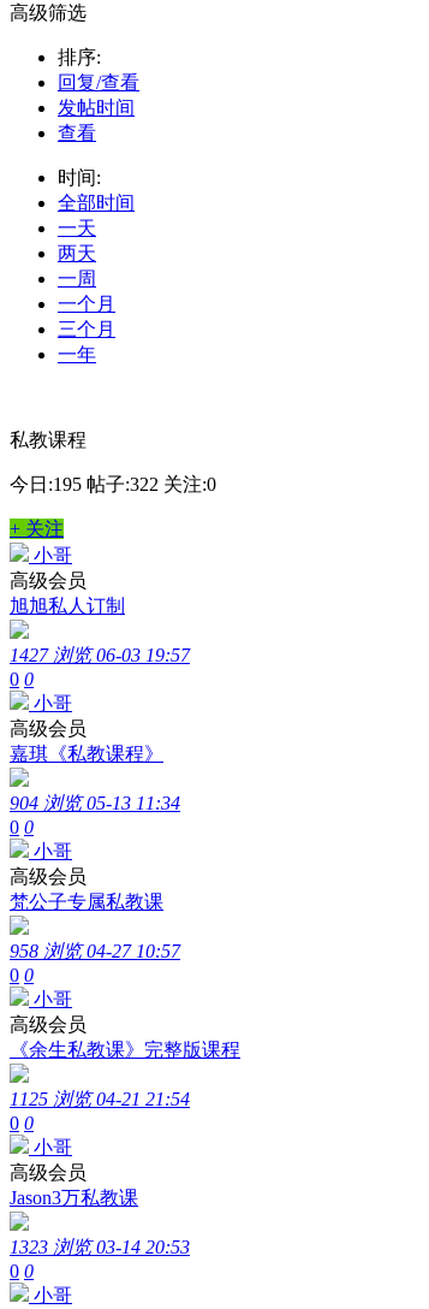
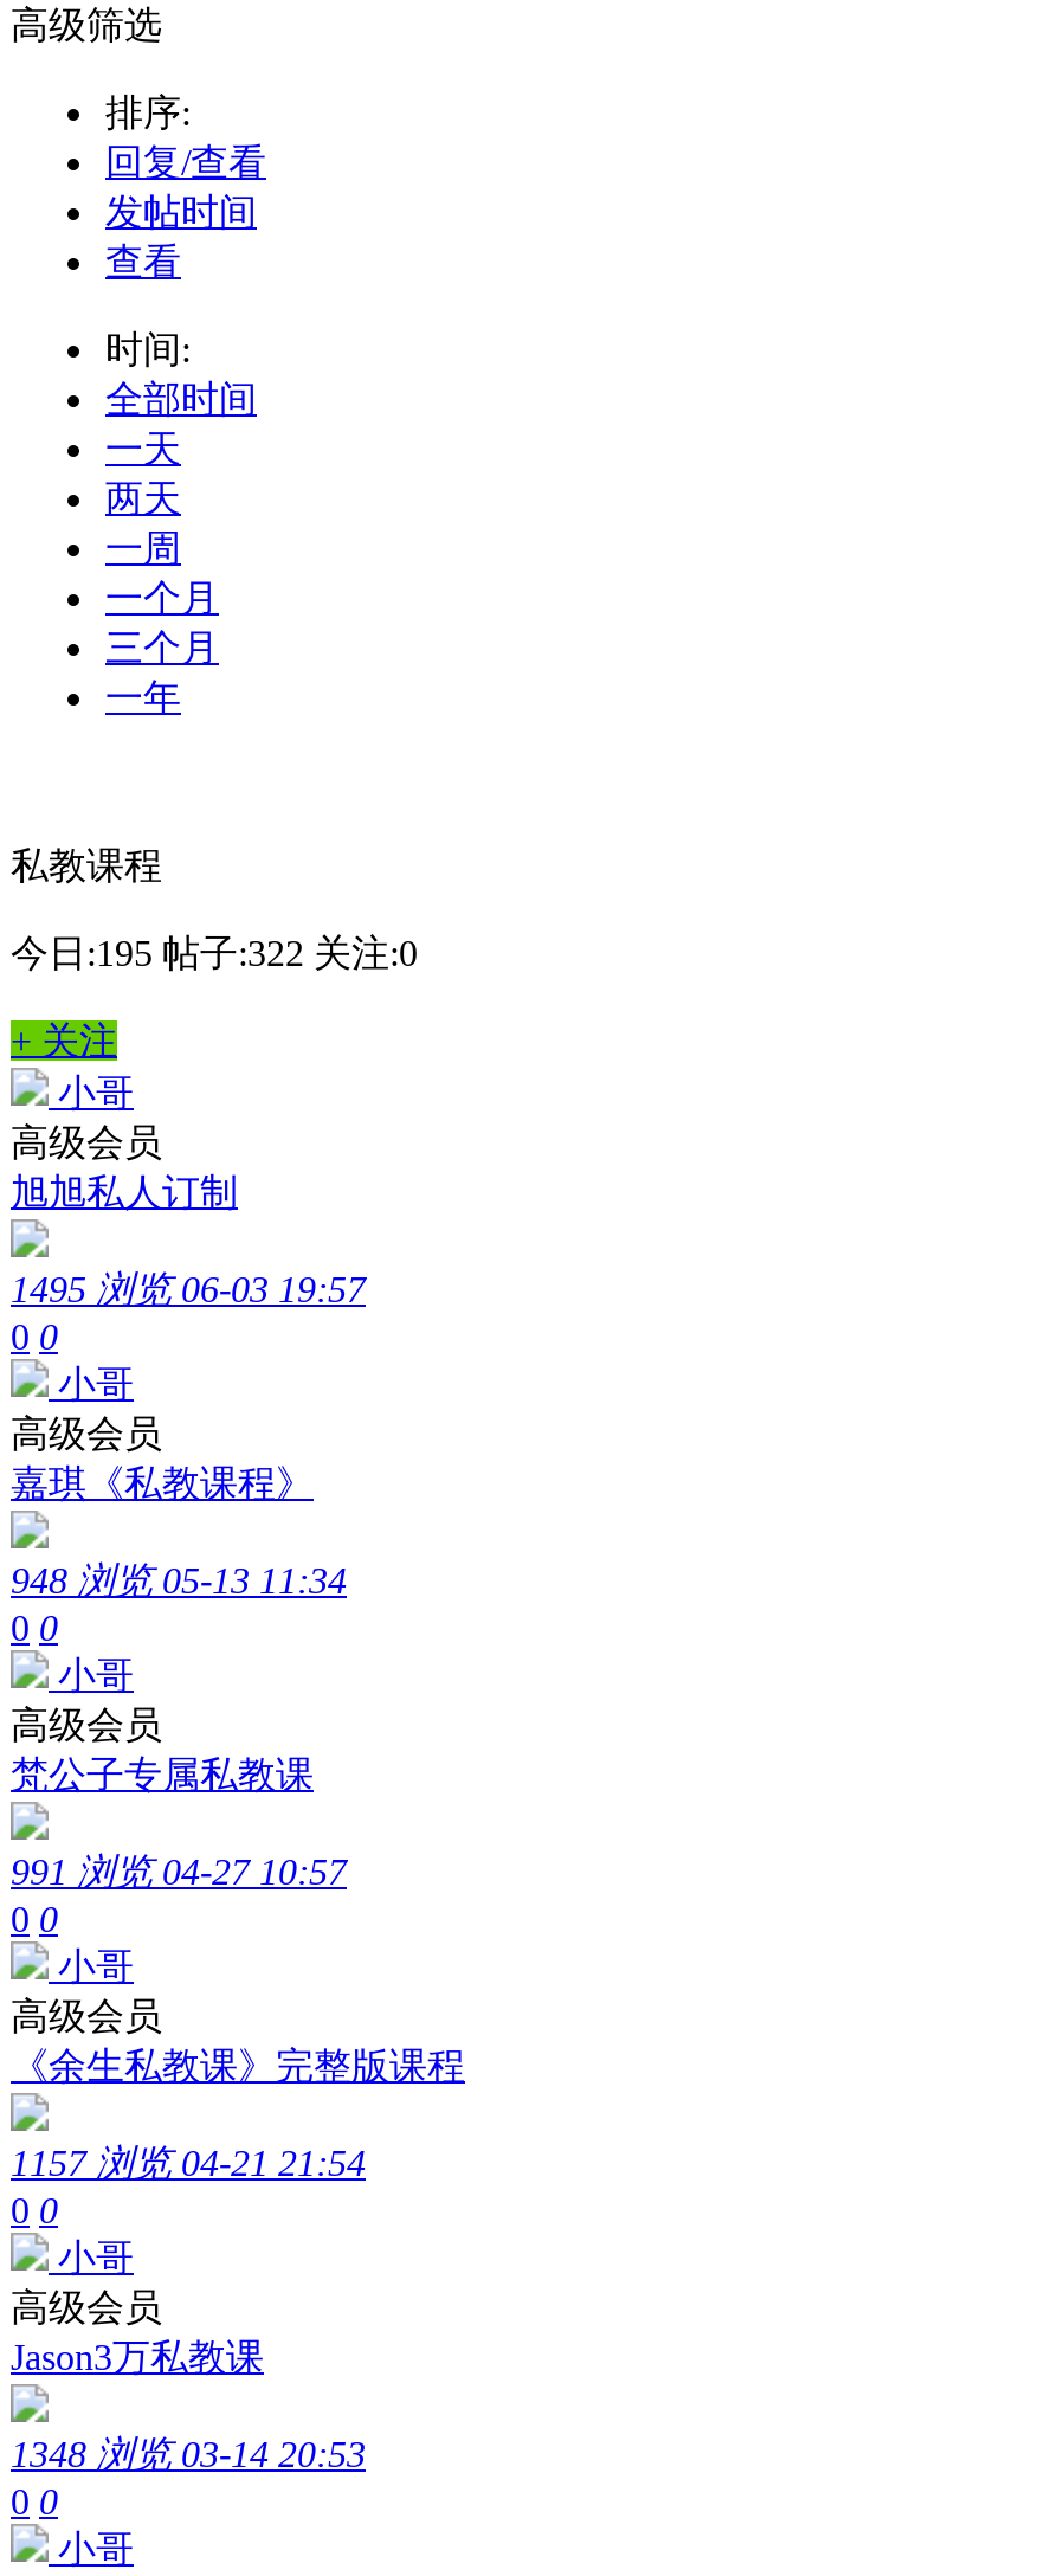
[10,645,190,666] 1427 浏览 06-03 19:57 -> [11,1270,366,1310] 1495 浏览 06-03 19:57
[10,793,180,814] 904 浏览 05-13 11:34 -> [11,1561,347,1601] 948 浏览 05-13 11:34
[10,941,180,962] 958 浏览 04-27 10:57 -> [11,1852,347,1893] 991 浏览 04-27 10:57
[10,1089,190,1110] 1125 浏览 04-21 21:54 -> [11,2144,366,2184] 1157 浏览 04-21 21:54
[10,1237,190,1258] 1323 浏览 03-14 20:53 -> [11,2435,366,2475] 1348 浏览 03-14 20:53

